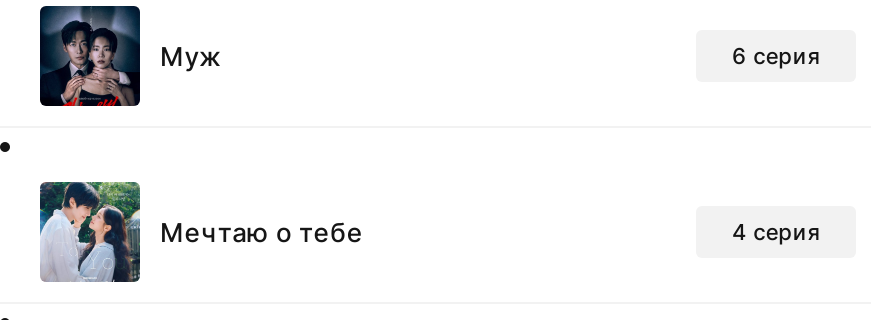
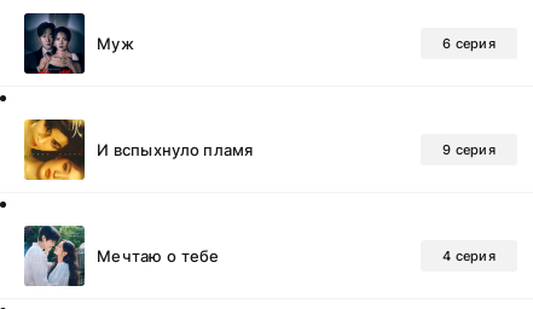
none -> [23,118,496,181] [image] | И вспыхнуло пламя | 9 серия

